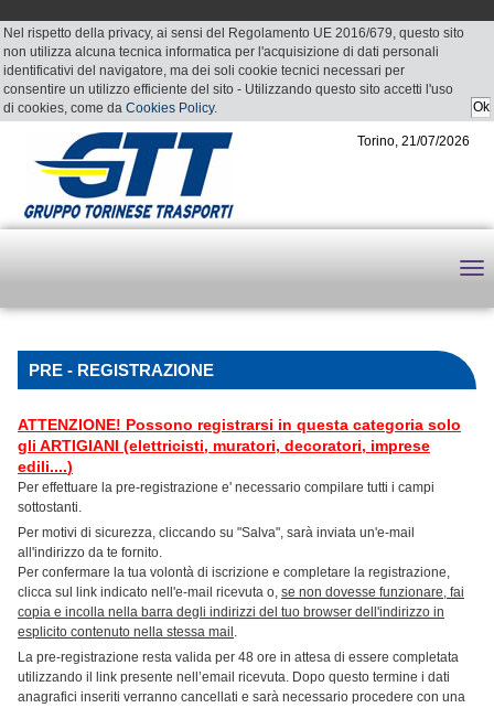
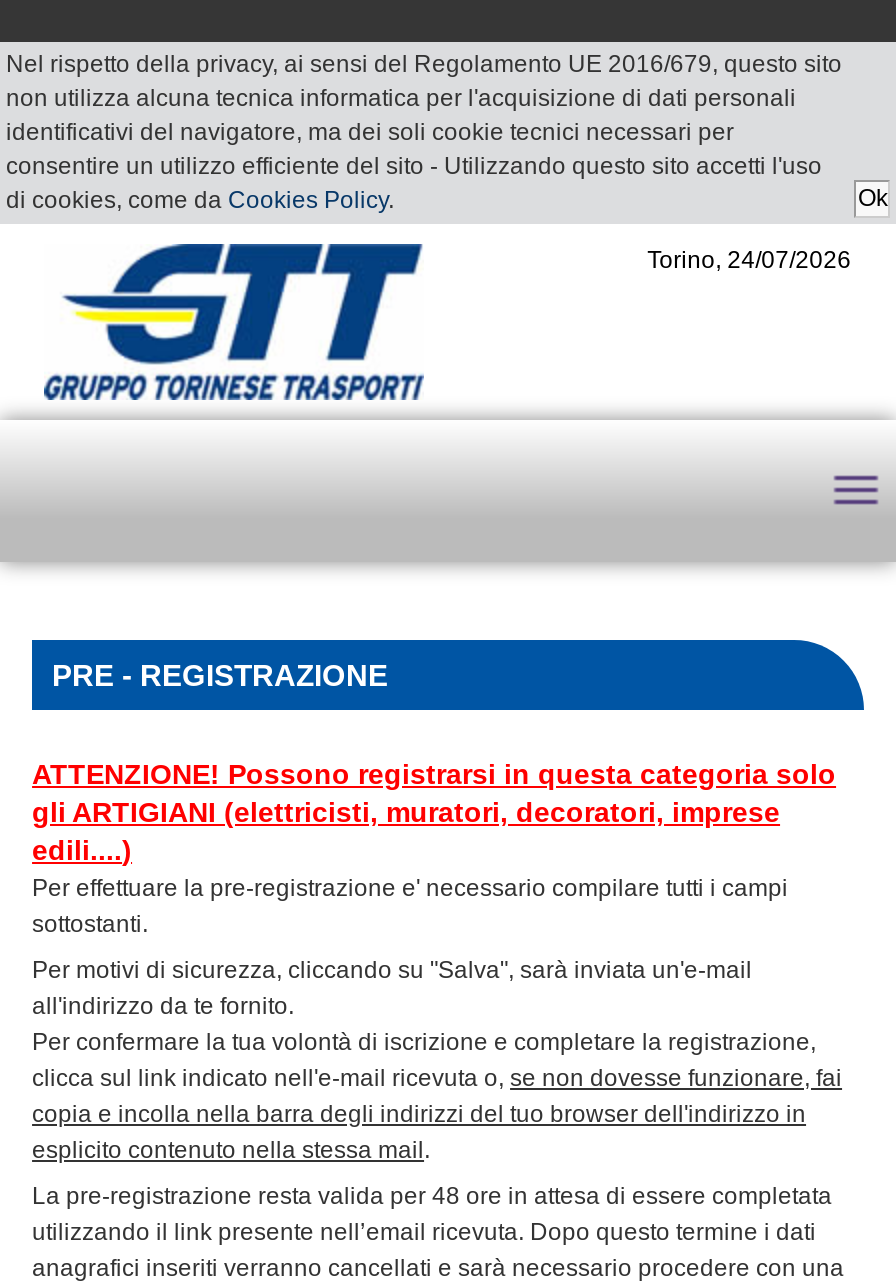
[357,133,469,149] Torino, 21/07/2026 -> [647,246,851,274] Torino, 24/07/2026

